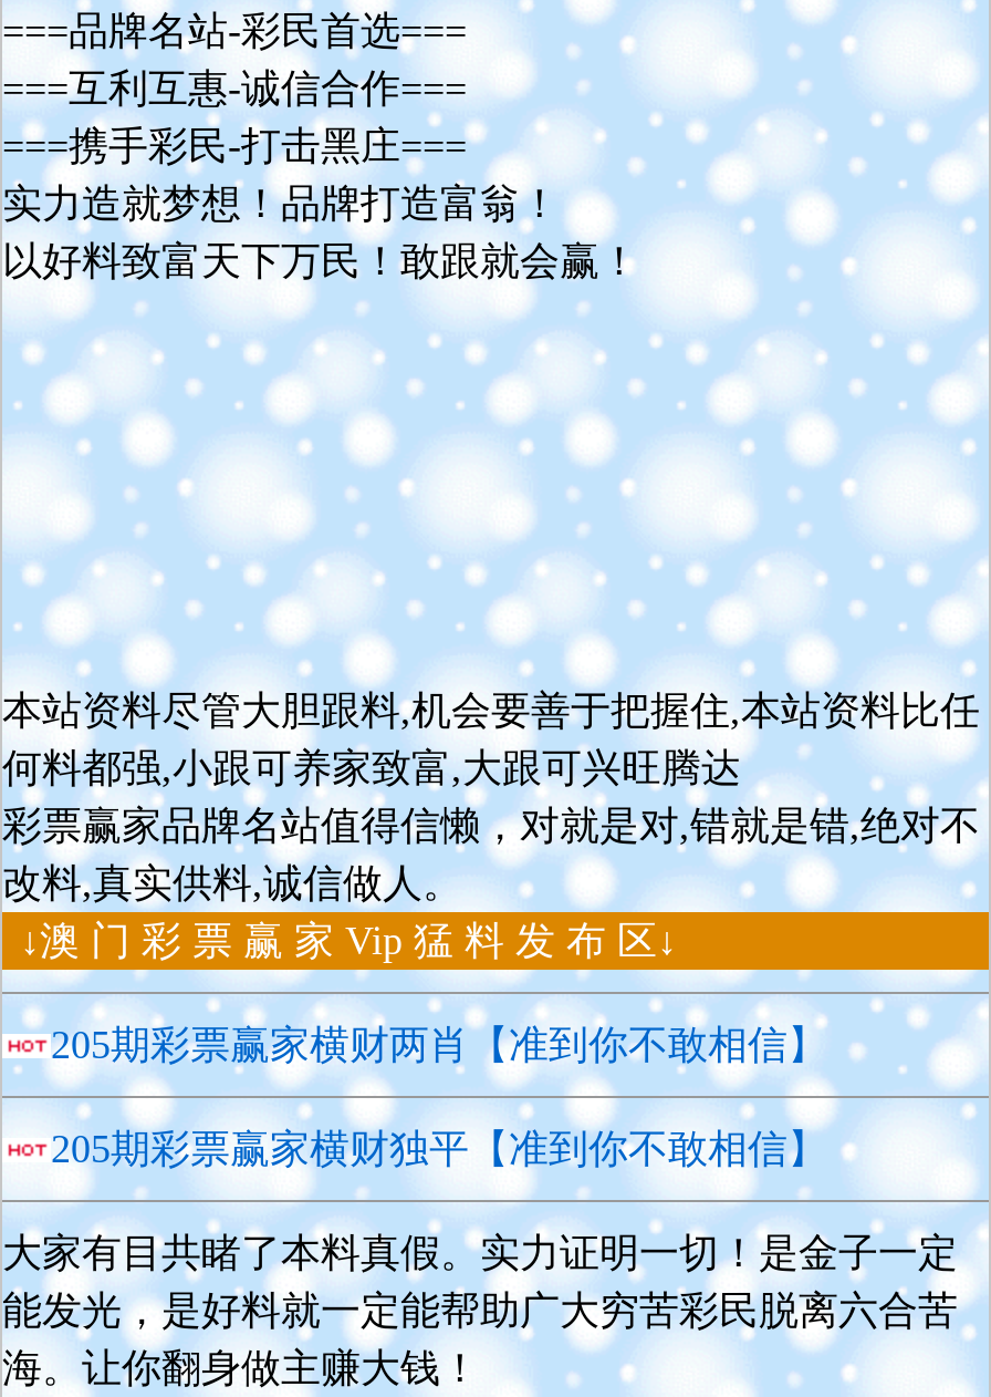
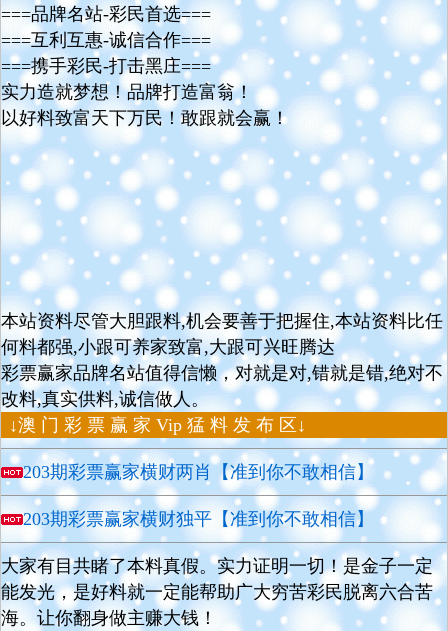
[51,1023,827,1067] 205期彩票赢家横财两肖【准到你不敢相信】 -> [23,462,374,482] 203期彩票赢家横财两肖【准到你不敢相信】
[51,1127,827,1171] 205期彩票赢家横财独平【准到你不敢相信】 -> [23,509,374,529] 203期彩票赢家横财独平【准到你不敢相信】

